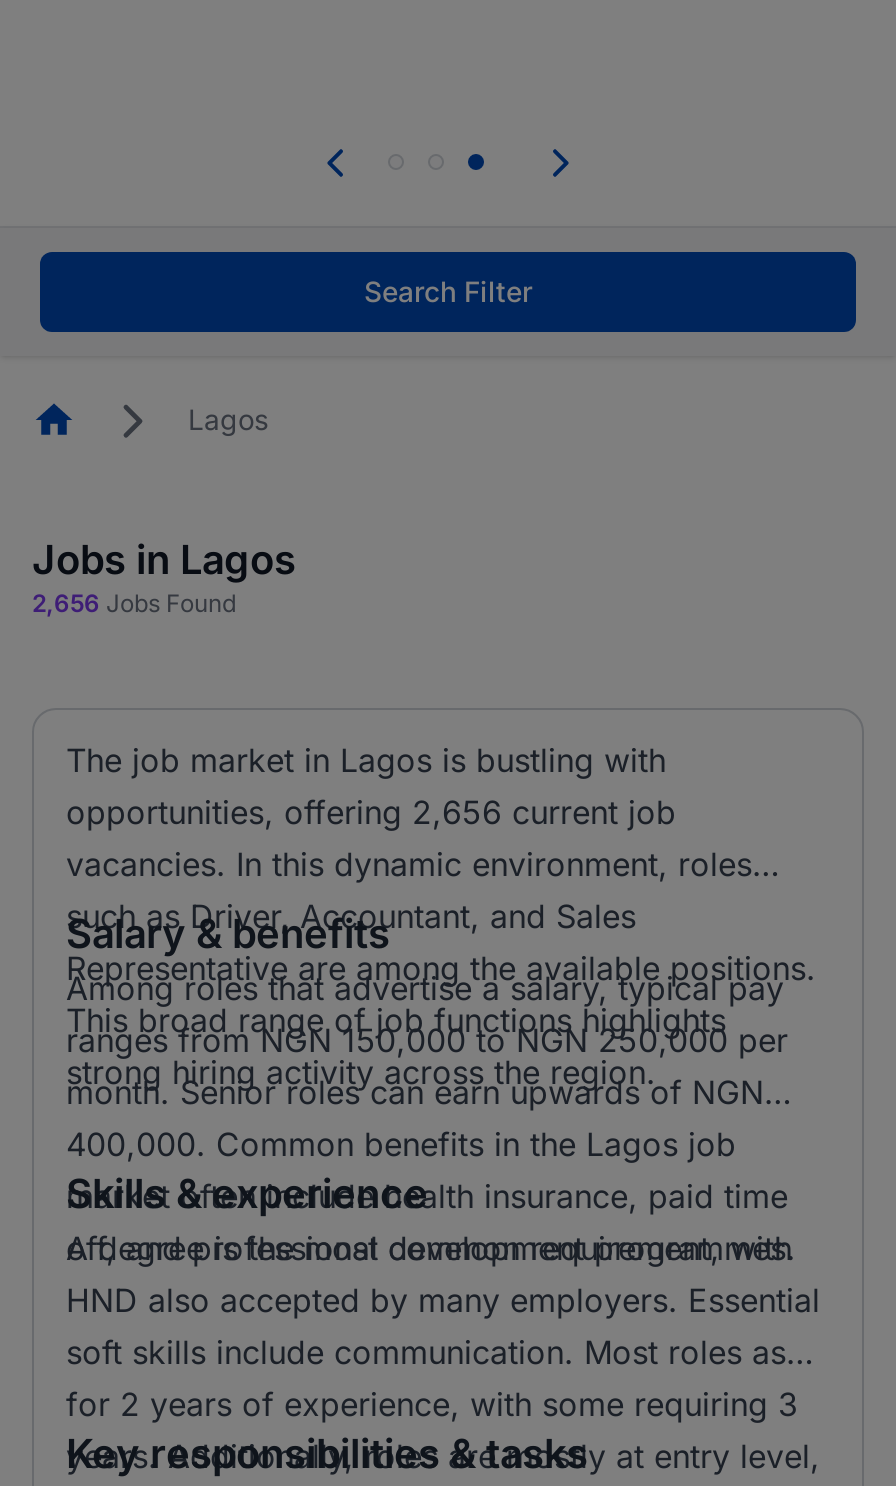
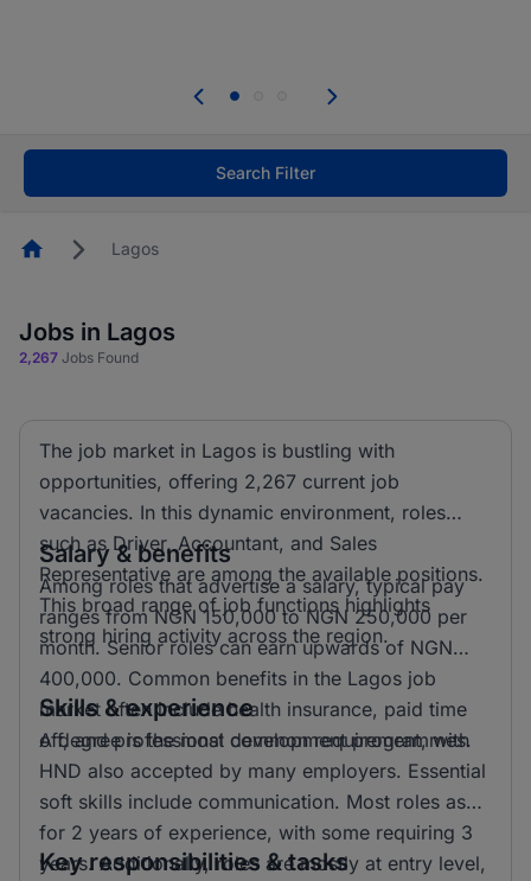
[32,588,236,618] 2,656 Jobs Found -> [19,349,139,366] 2,267 Jobs Found
[66,792,676,832] opportunities, offering 2,656 current job -> [39,470,399,493] opportunities, offering 2,267 current job

